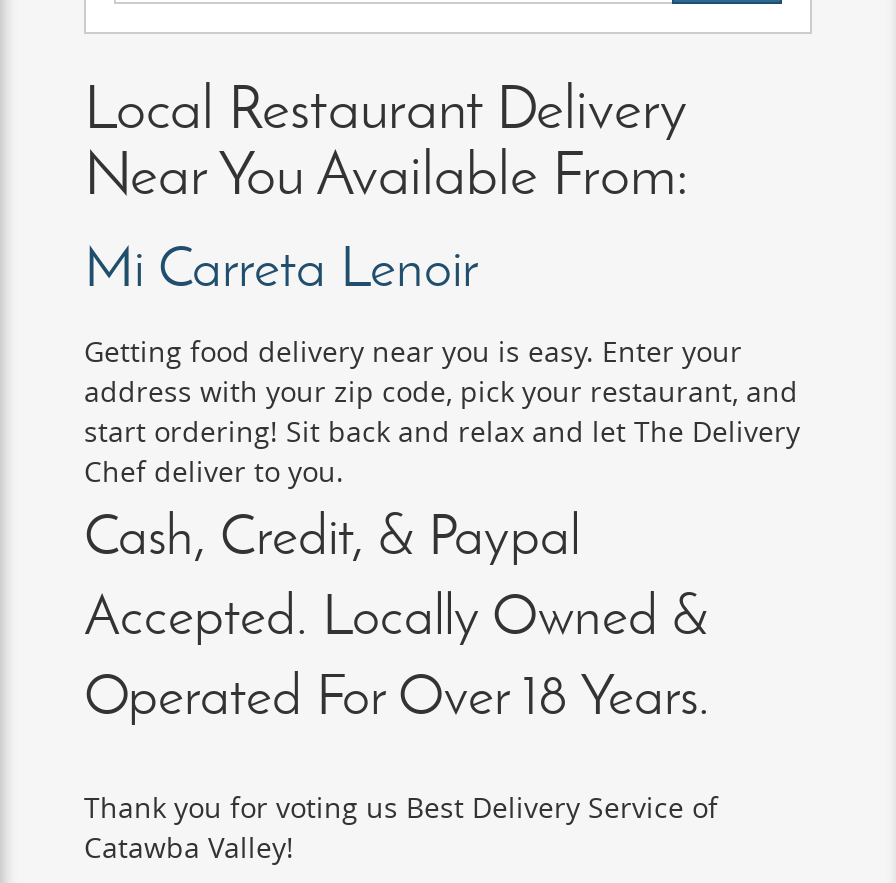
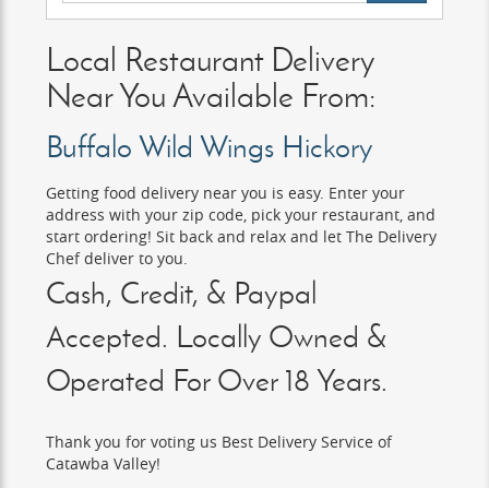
[84,233,478,301] Mi Carreta Lenoir -> [46,128,373,165] Buffalo Wild Wings Hickory

